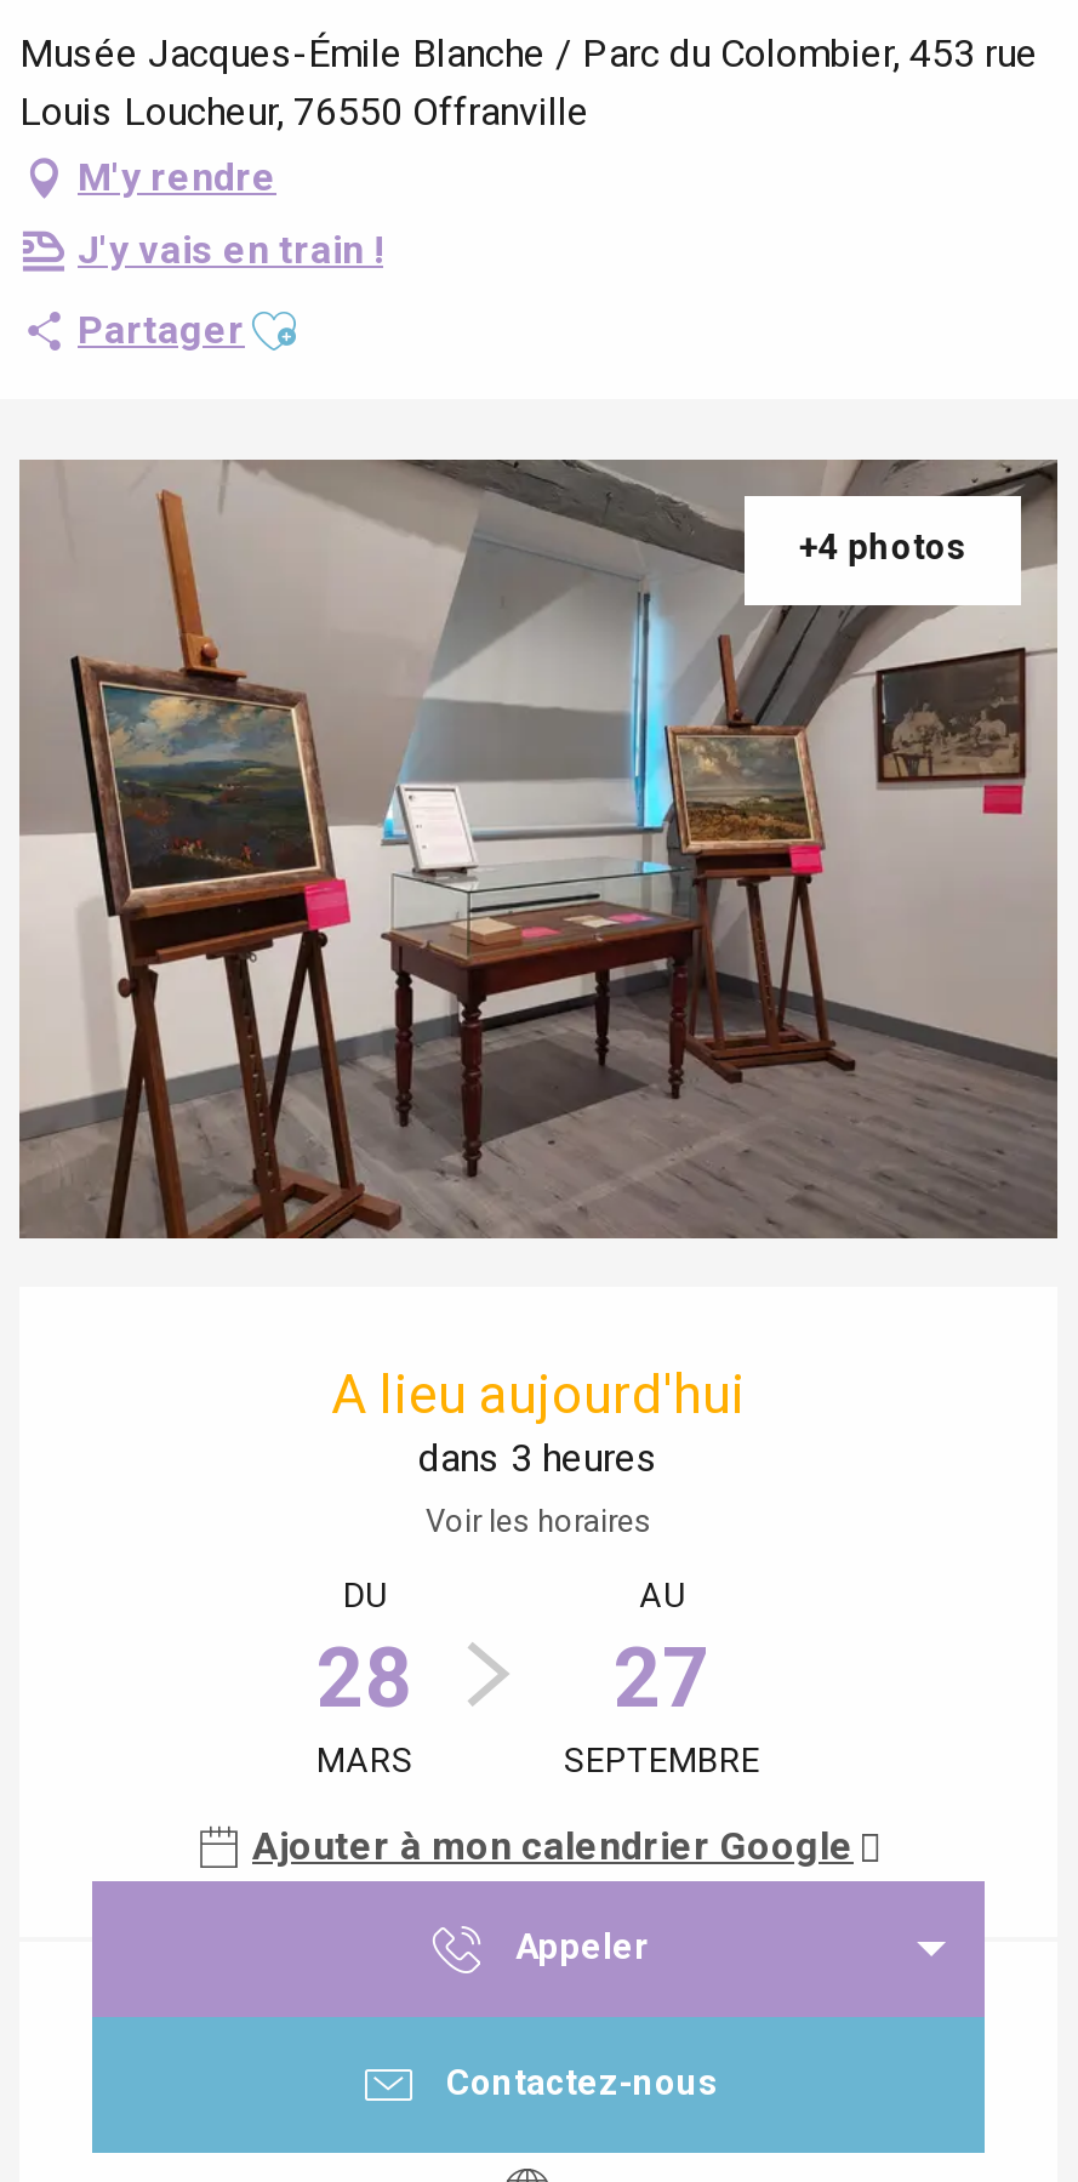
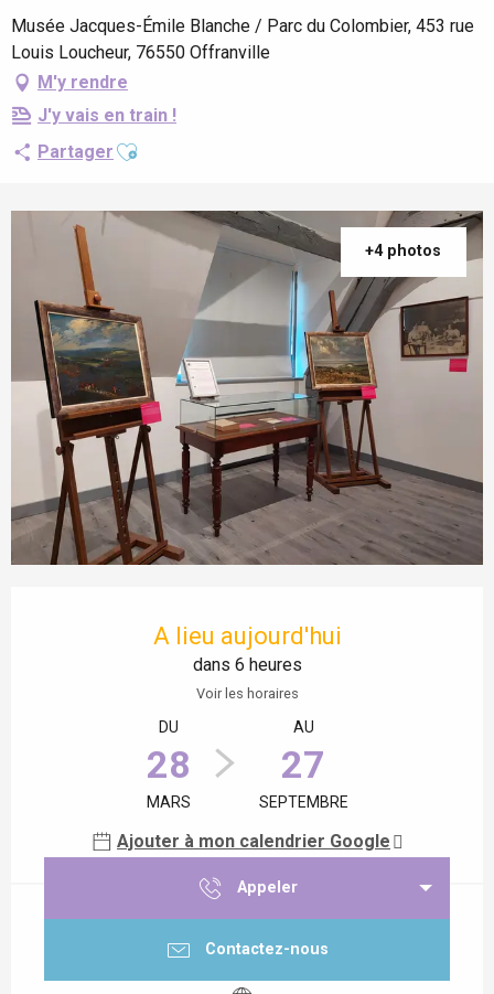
[418,1435,658,1481] dans 3 heures -> [192,654,302,675] dans 6 heures

